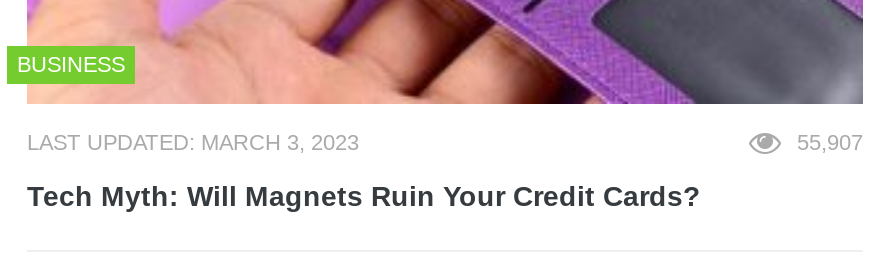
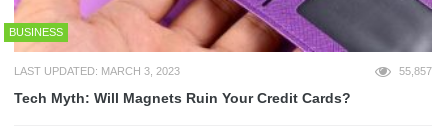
[791,130,863,154] 55,907 -> [396,65,432,77] 55,857

